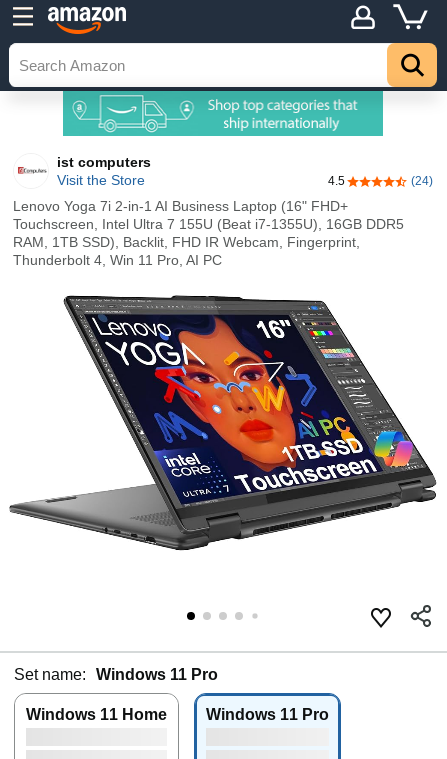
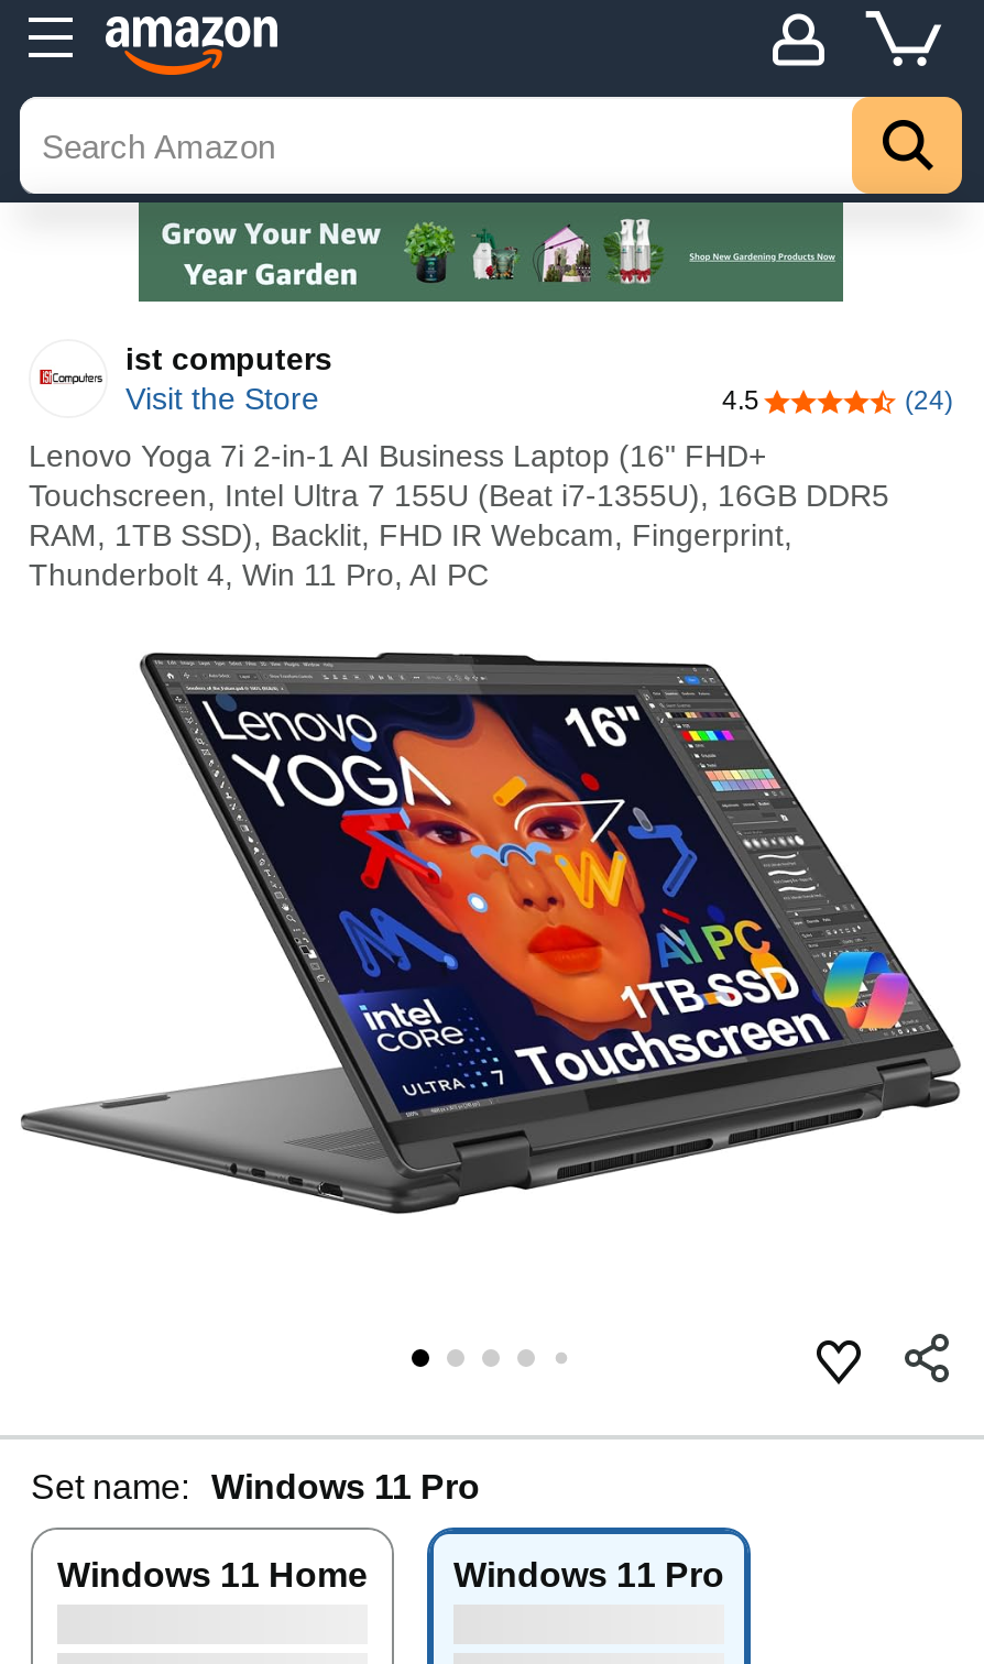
[63,91,383,136] [image] -> [139,205,843,302] [image]

